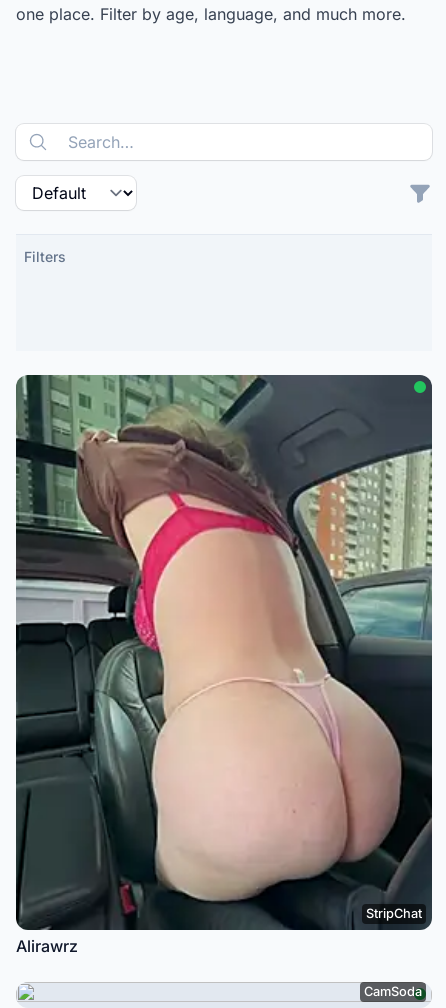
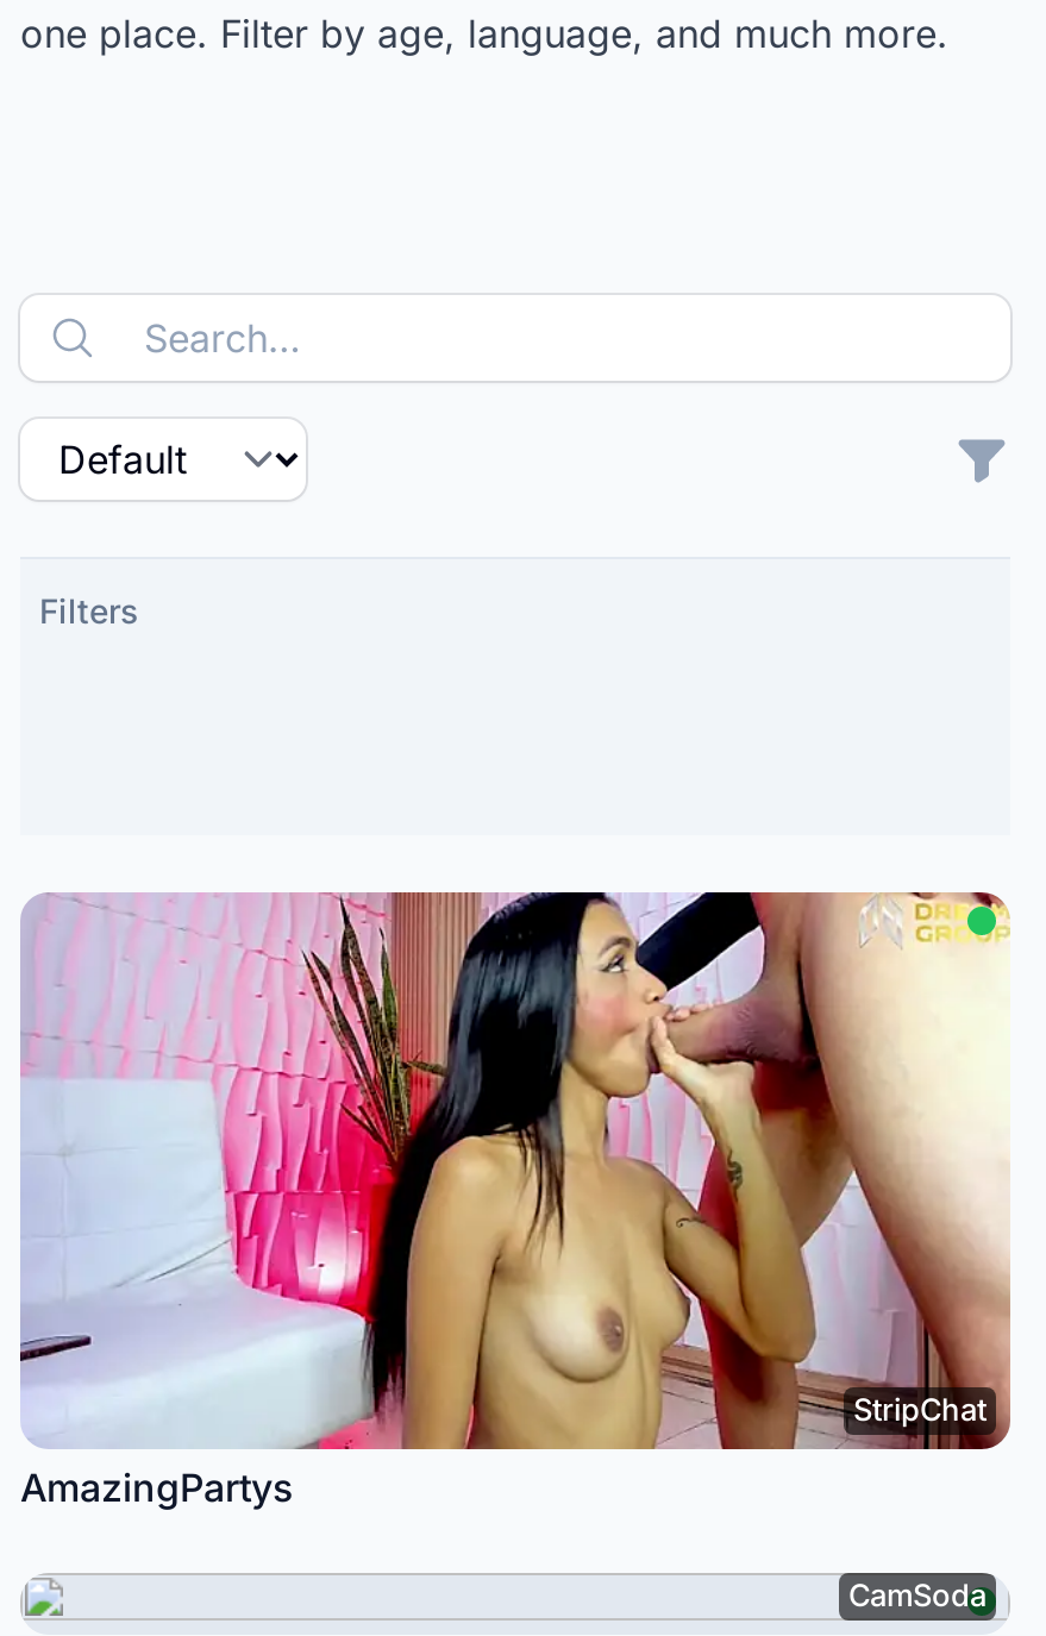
[15,374,433,956] [image] | Alirawrz -> [20,890,1013,1511] [image] | AmazingPartys

